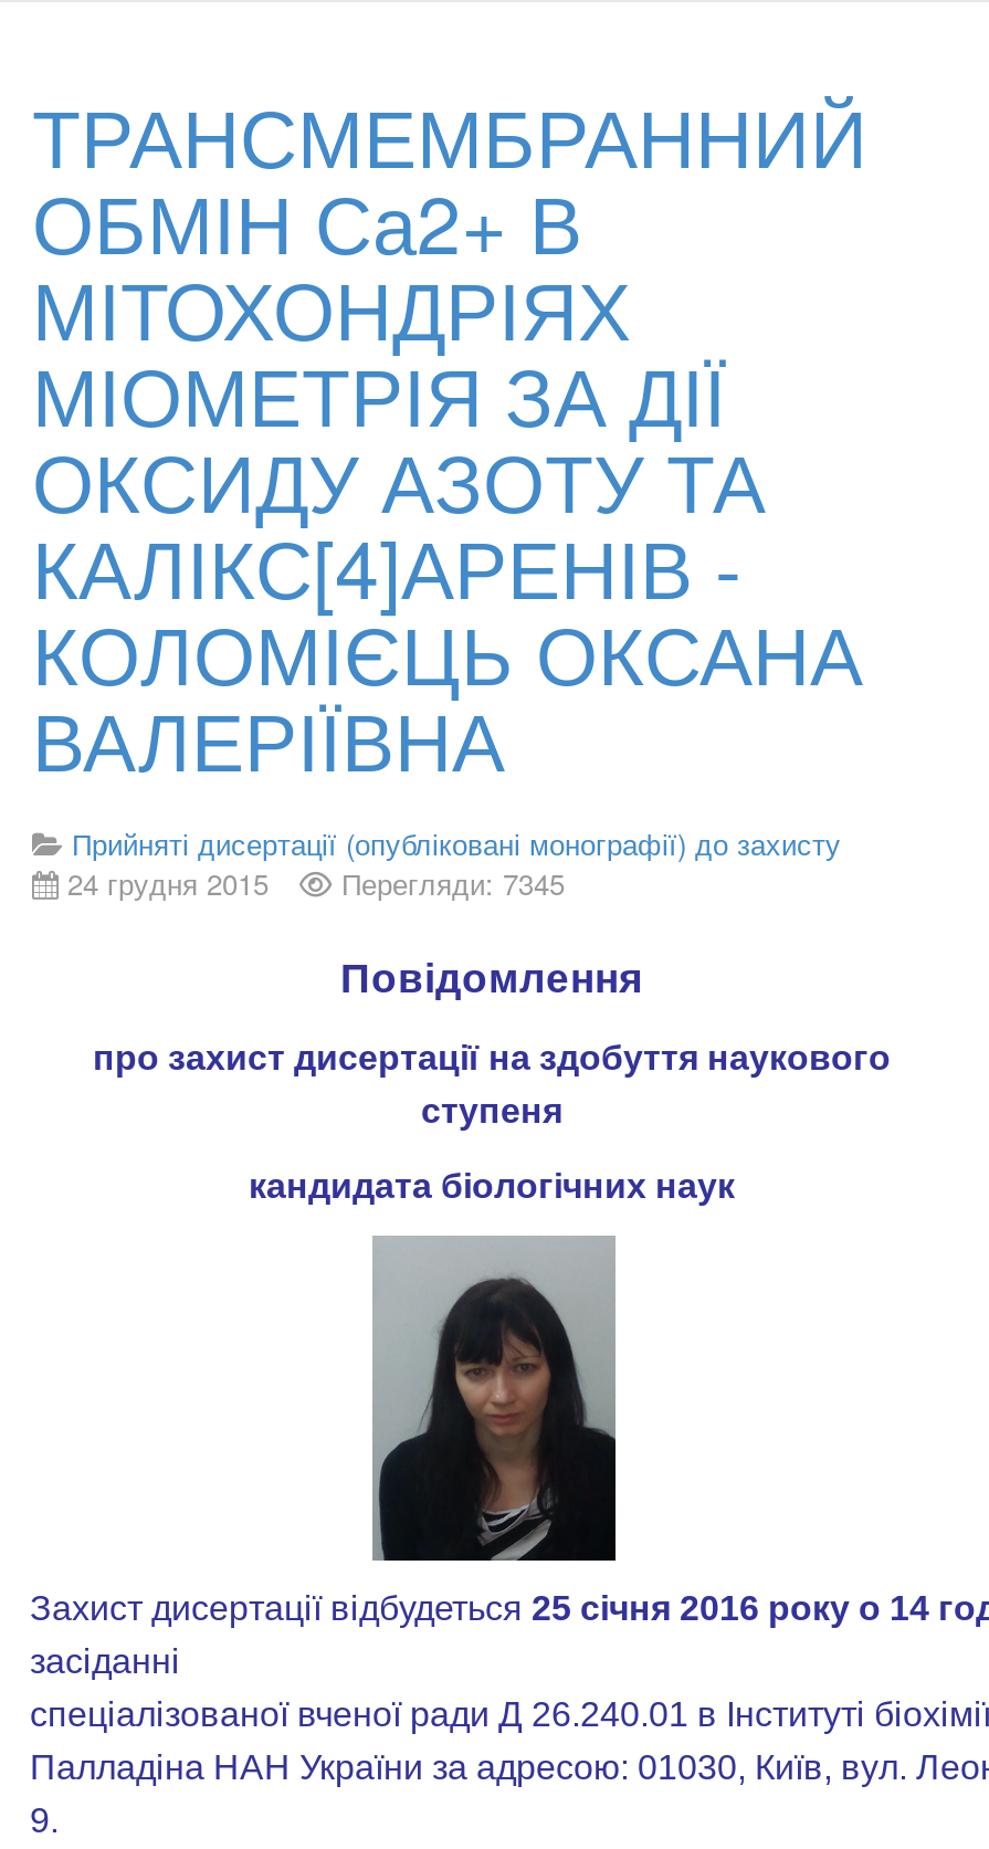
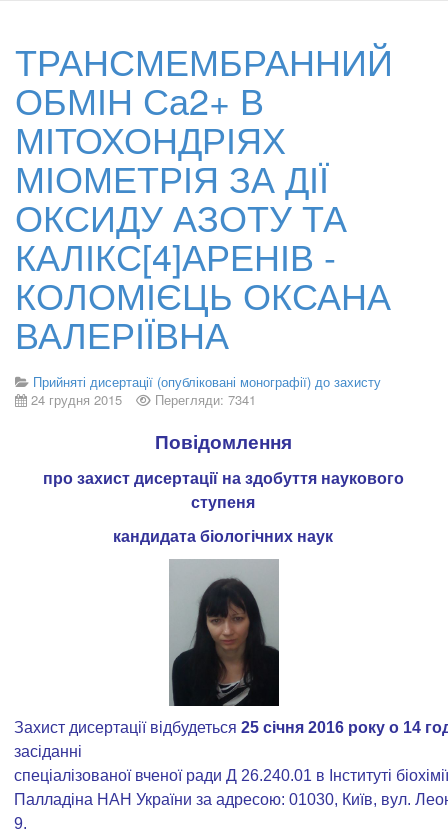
[67,862,565,904] 24 грудня 2015 Перегляди: 7345 -> [31,390,256,409] 24 грудня 2015 Перегляди: 7341

